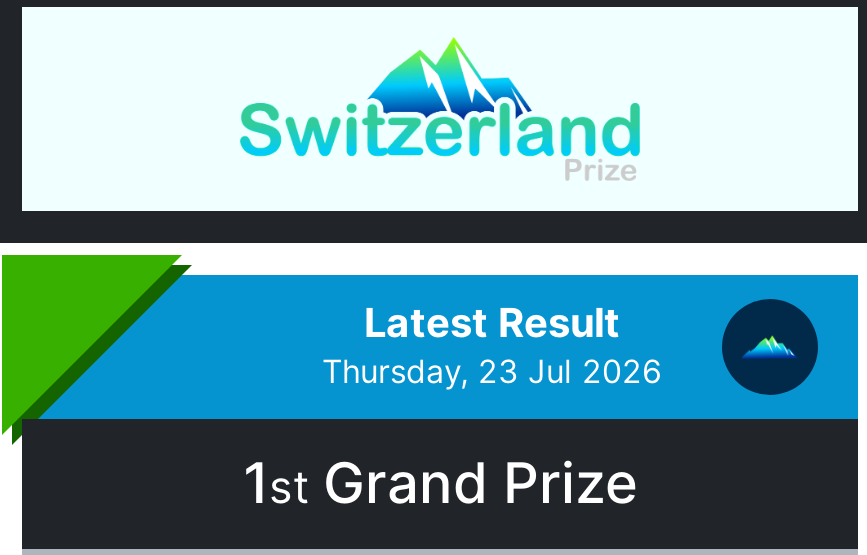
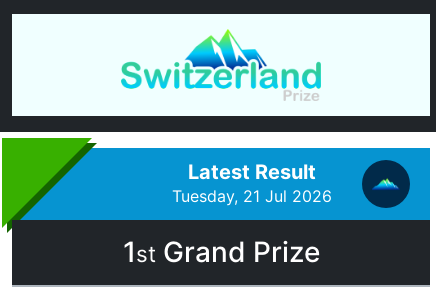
[322,351,662,391] Thursday, 23 Jul 2026 -> [172,186,332,206] Tuesday, 21 Jul 2026

